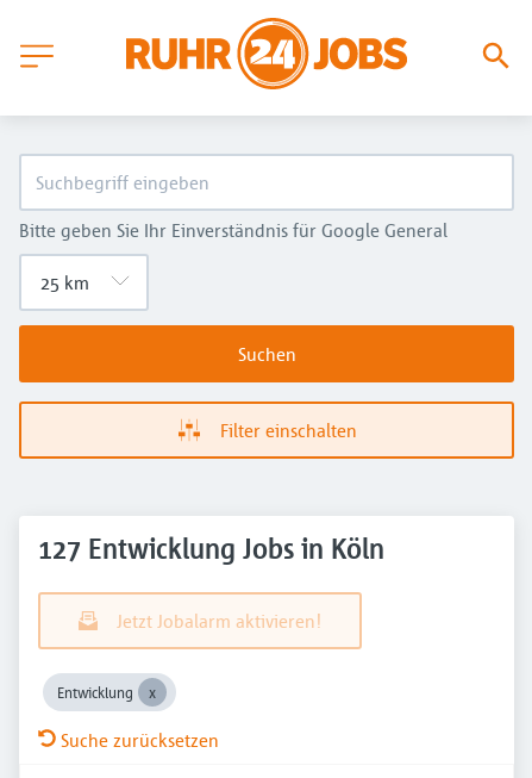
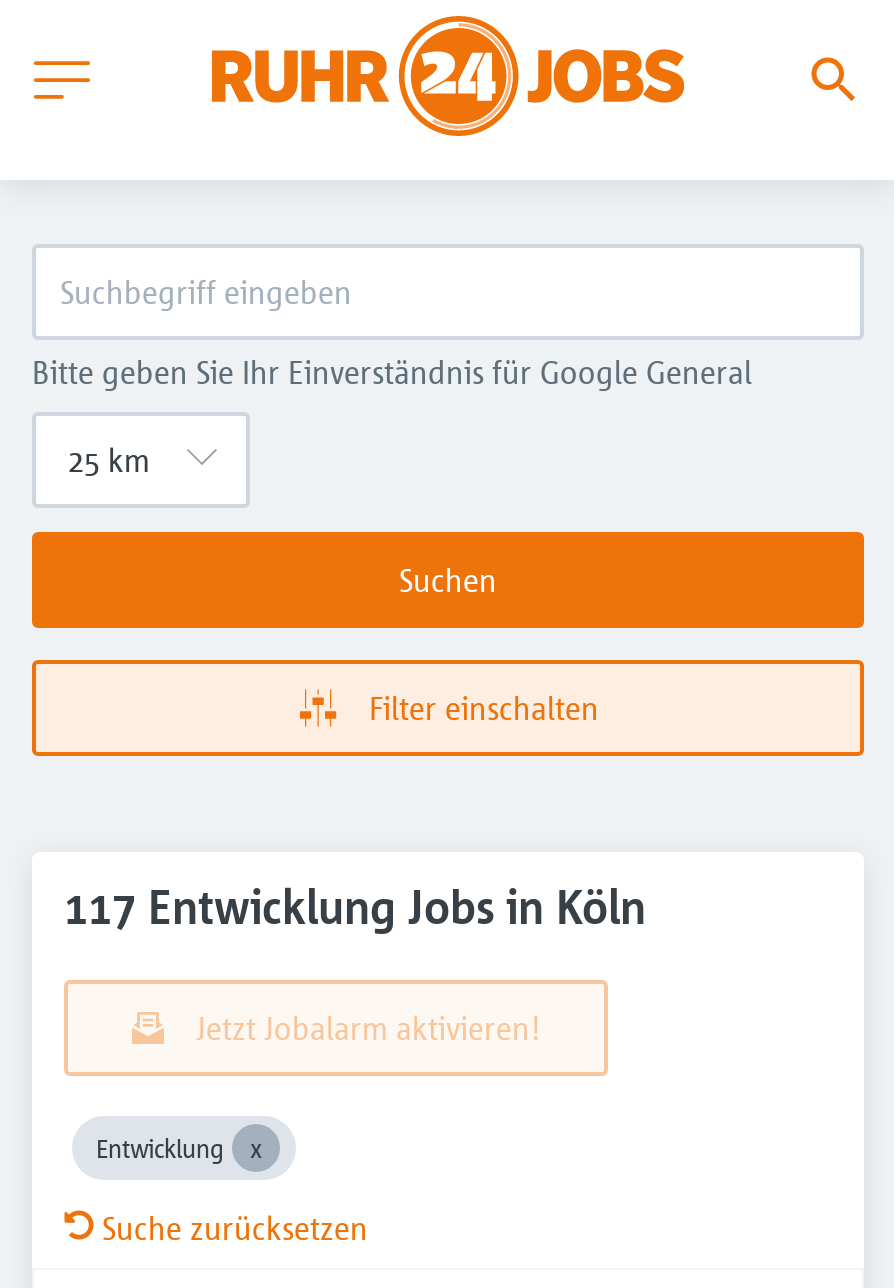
[38,531,384,566] 127 Entwicklung Jobs in Köln -> [64,878,646,936] 117 Entwicklung Jobs in Köln

